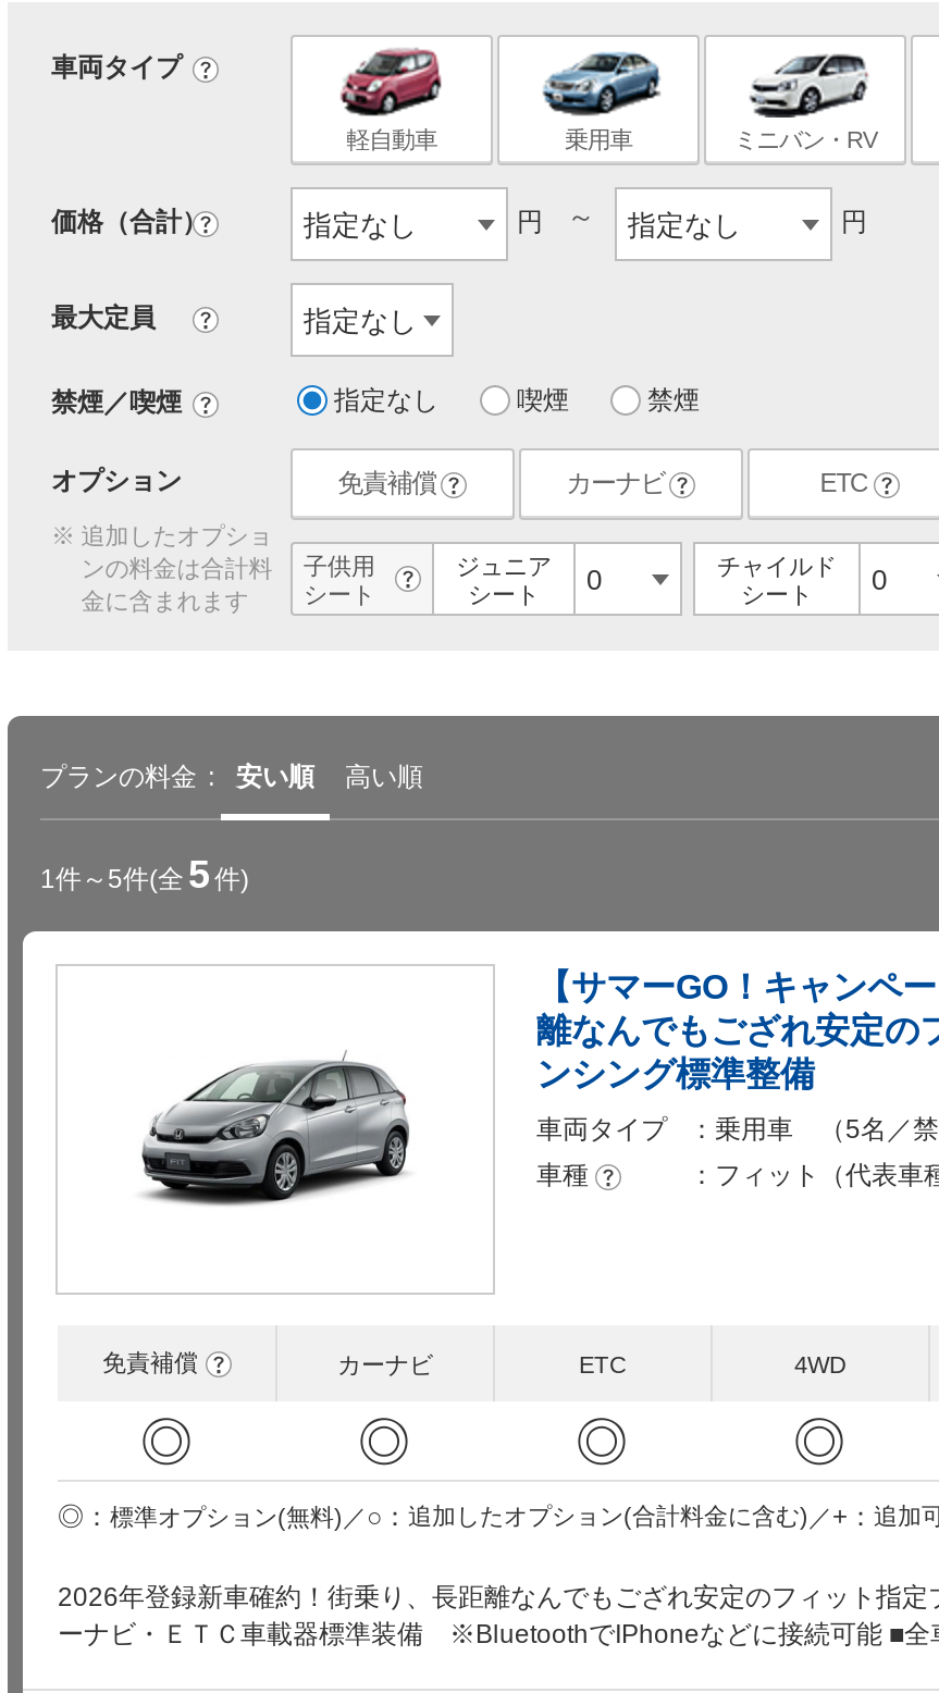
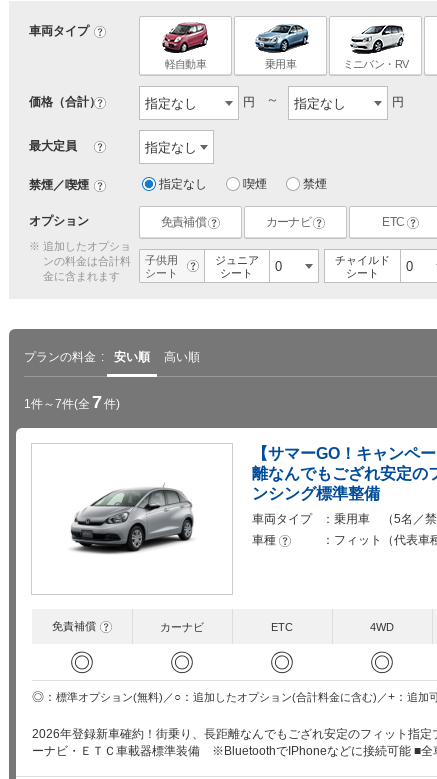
[40,853,249,896] 1件～5件(全 5 件) -> [24,392,120,412] 1件～7件(全 7 件)

